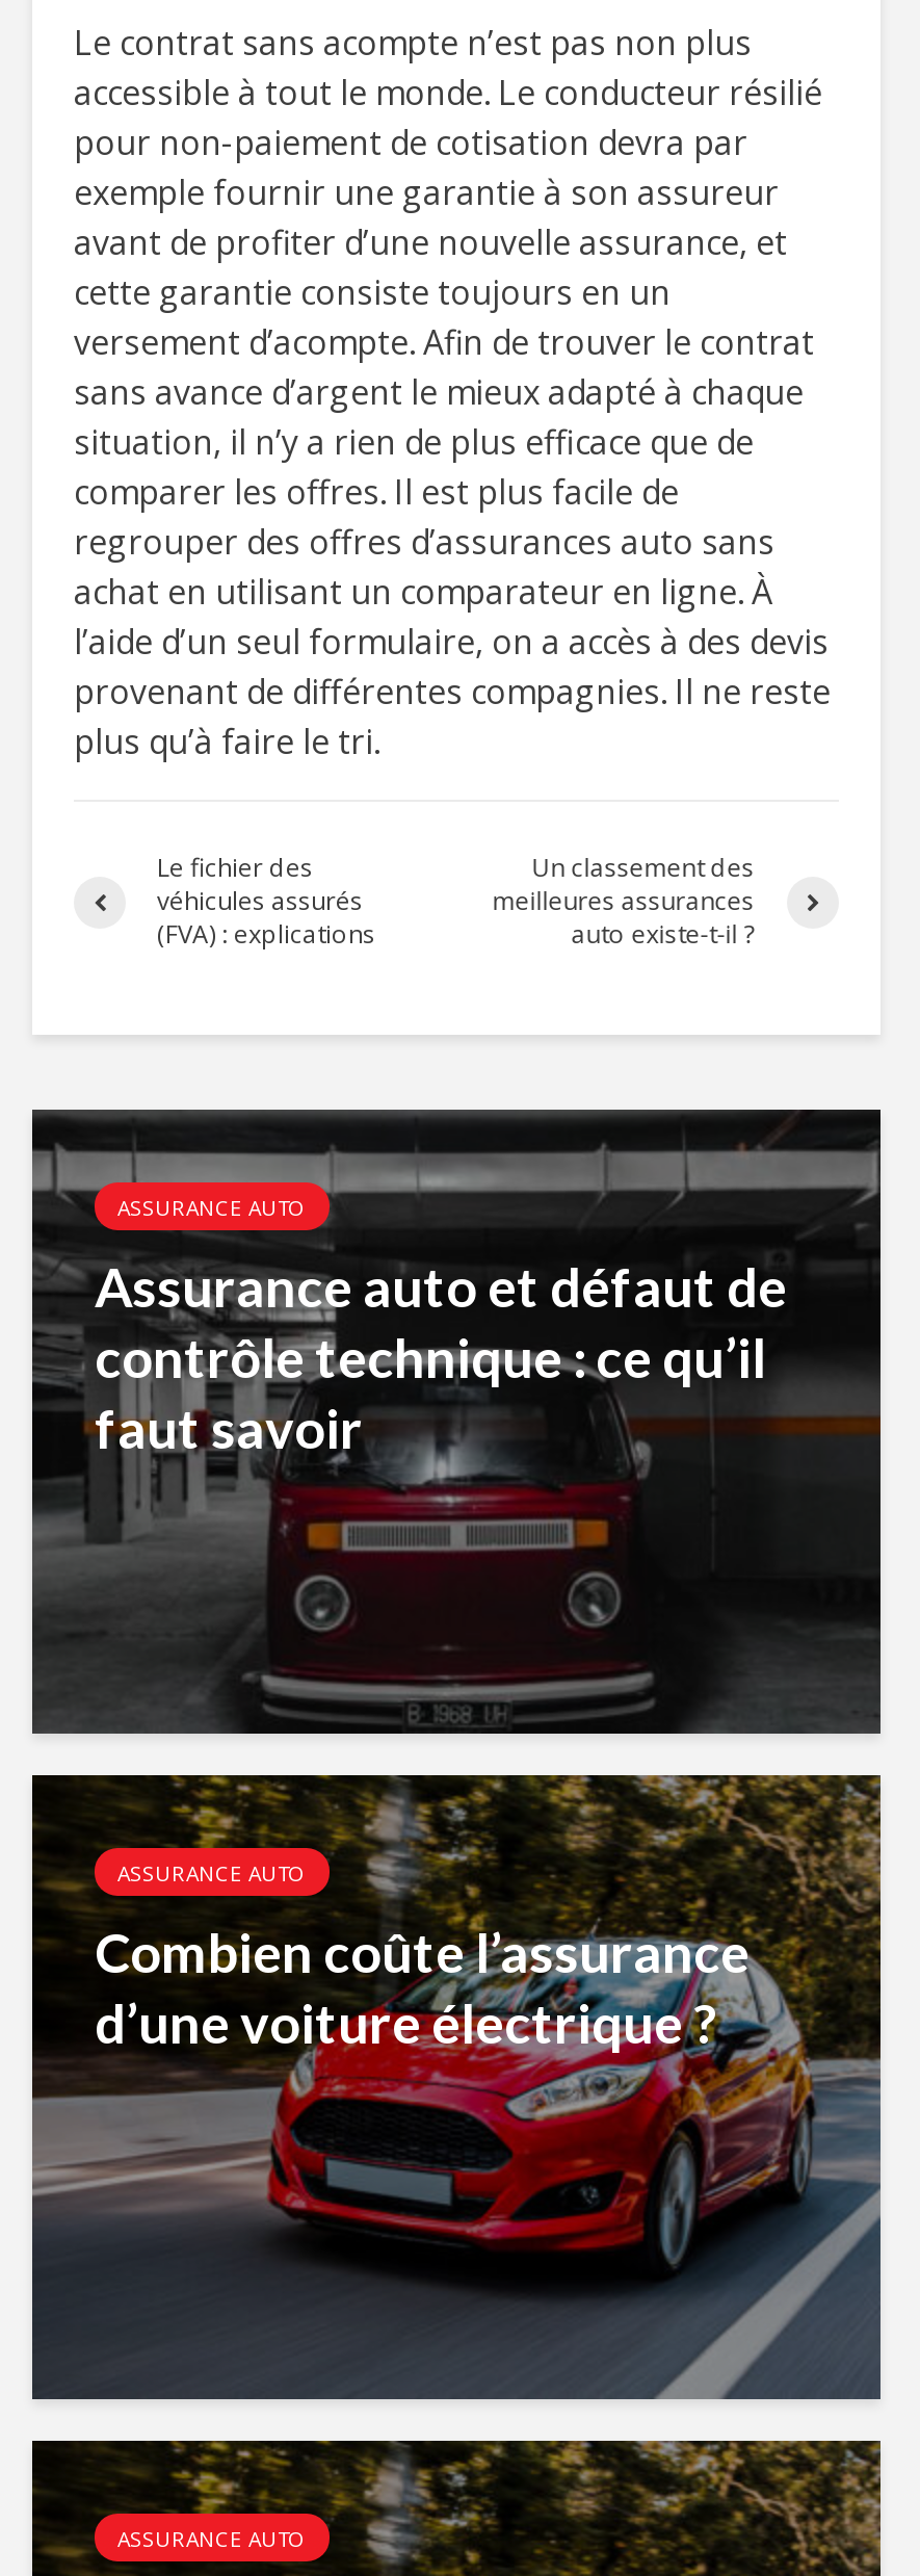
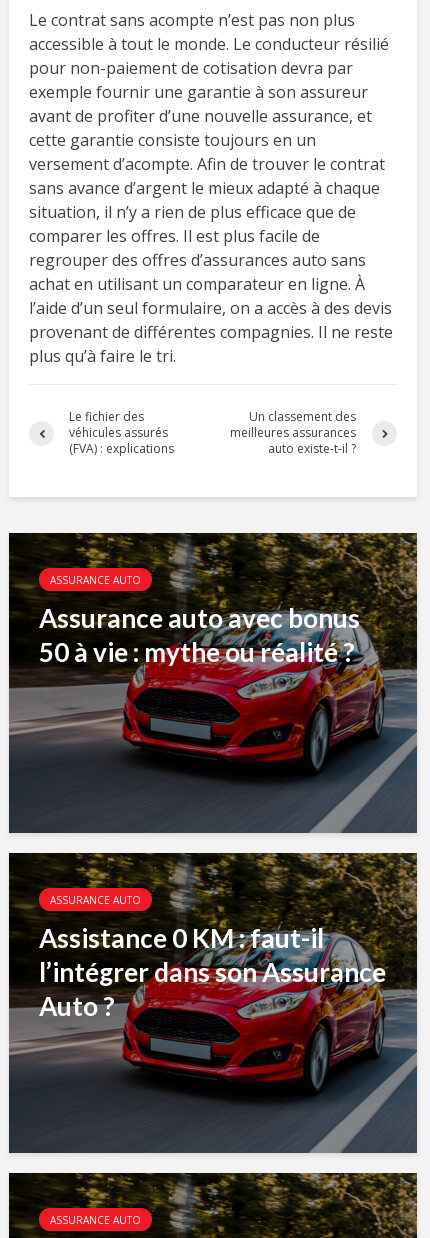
[32,1110,883,1734] [image] | Assurance auto et défaut de | contrôle technique : ce qu’il | faut savoir -> [9,533,418,833] [image] | Assurance auto avec bonus | 50 à vie : mythe ou réalité ?
[95,1919,750,2056] Combien coûte l’assurance | d’une voiture électrique ? -> [39,922,386,1022] Assistance 0 KM : faut-il | l’intégrer dans son Assurance | Auto ?

